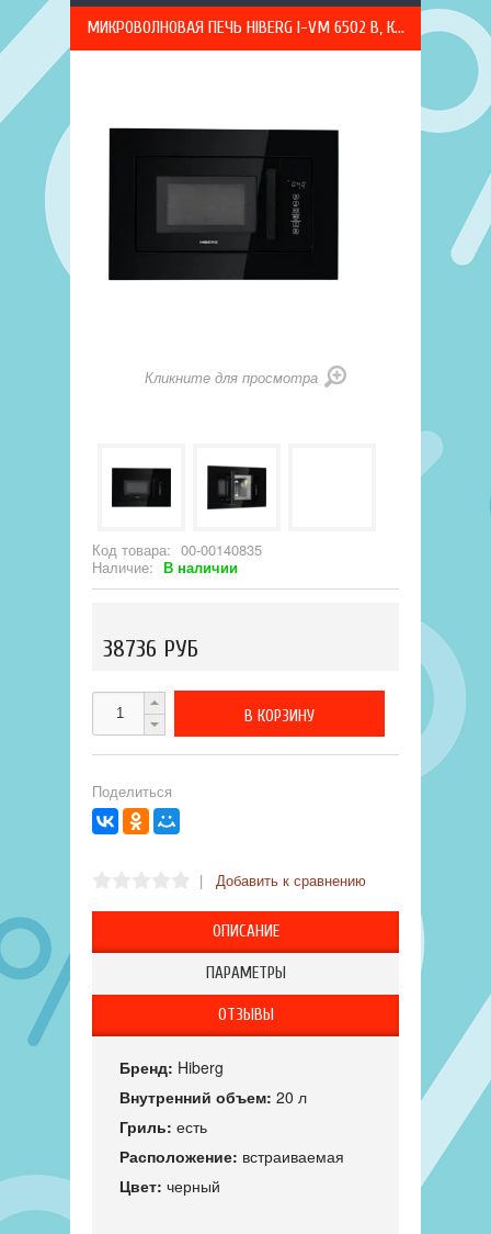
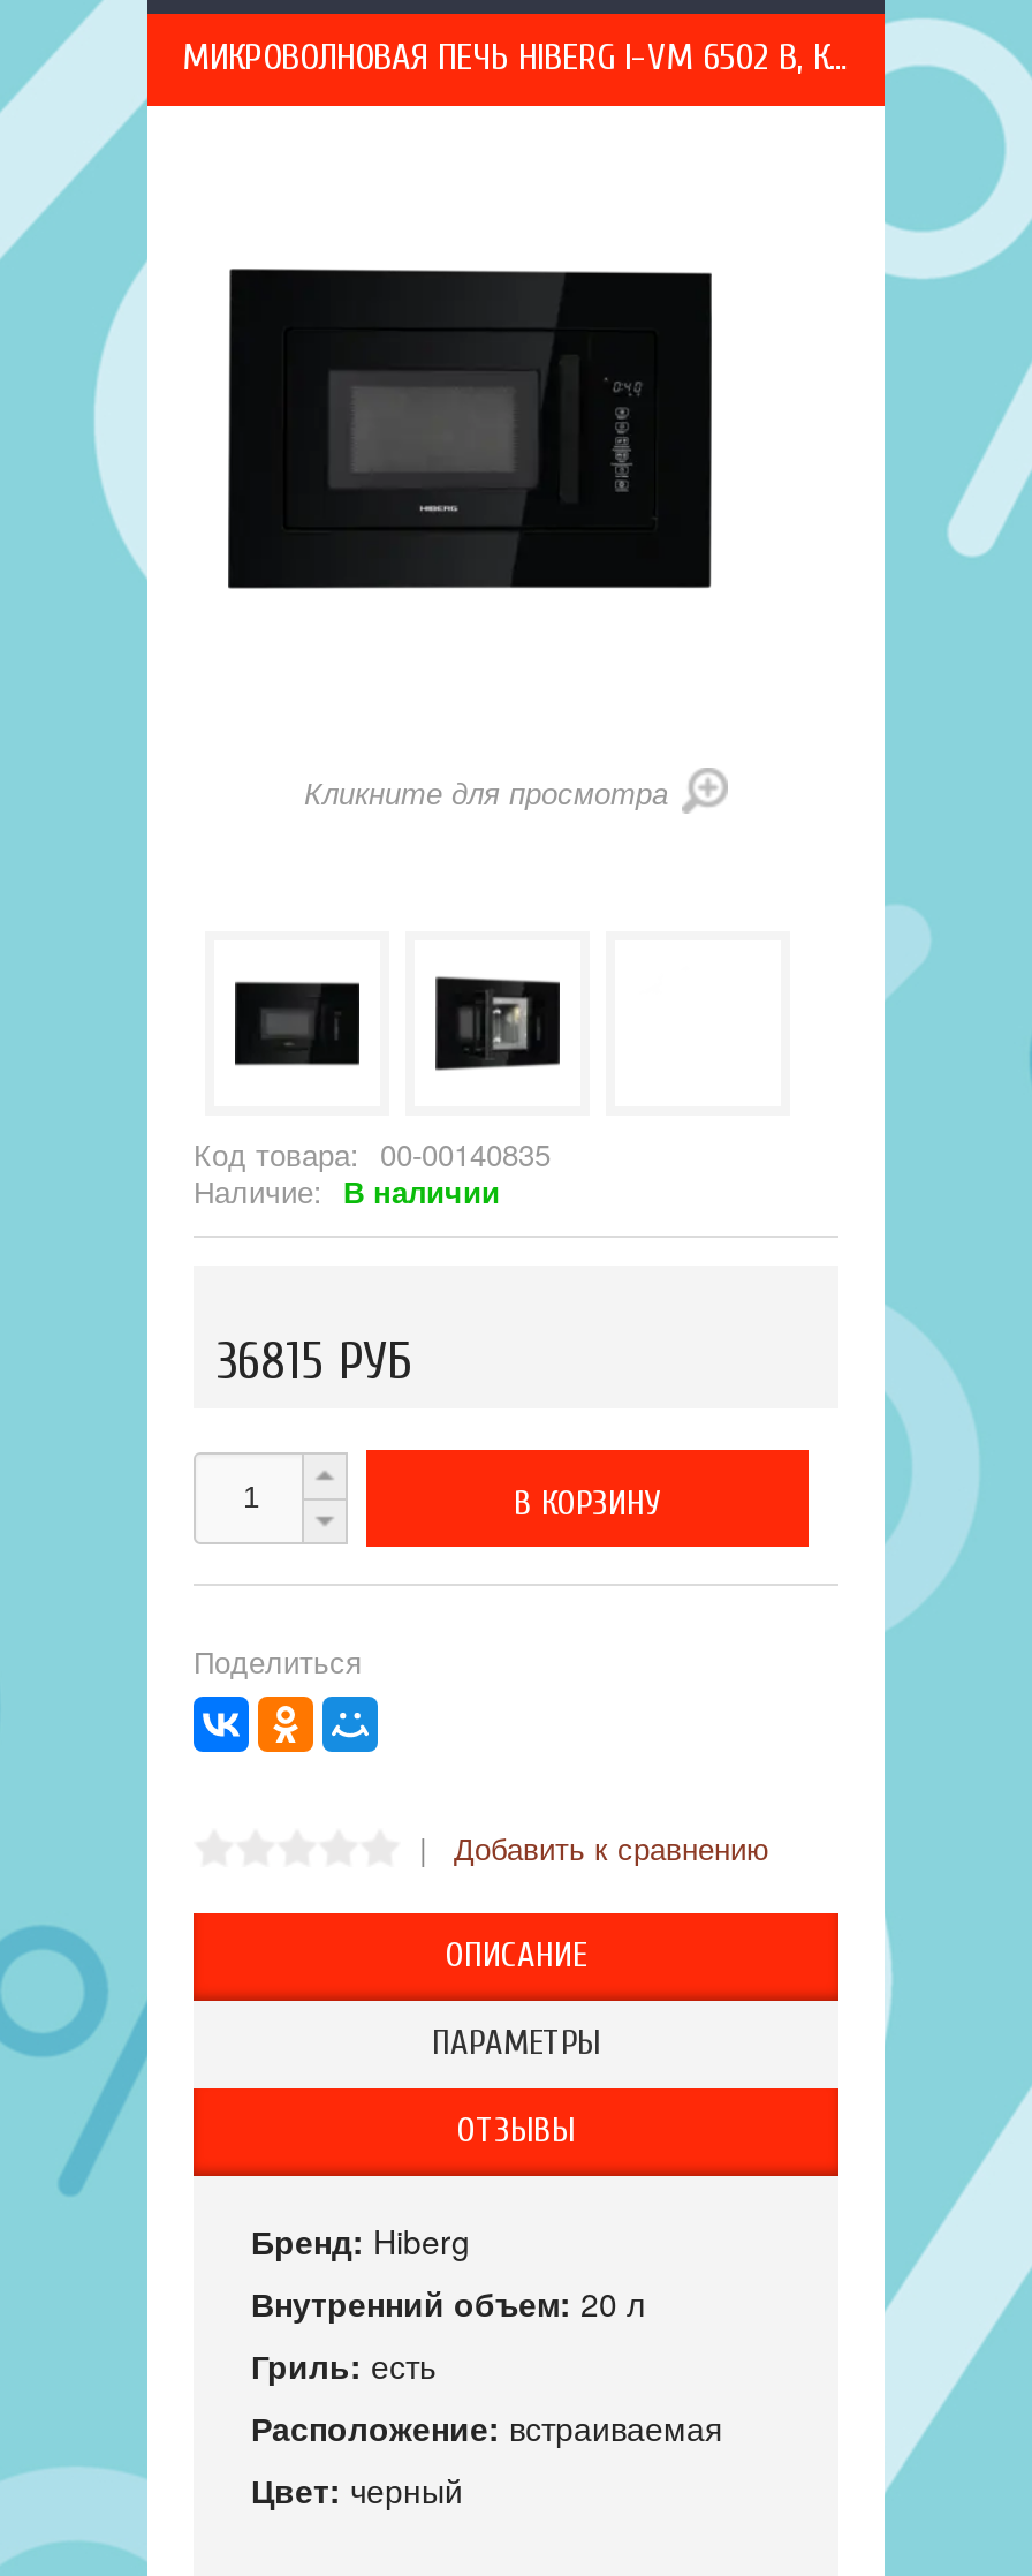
[103,635,198,663] 38736 РУБ -> [217,1332,412,1392] 36815 РУБ

